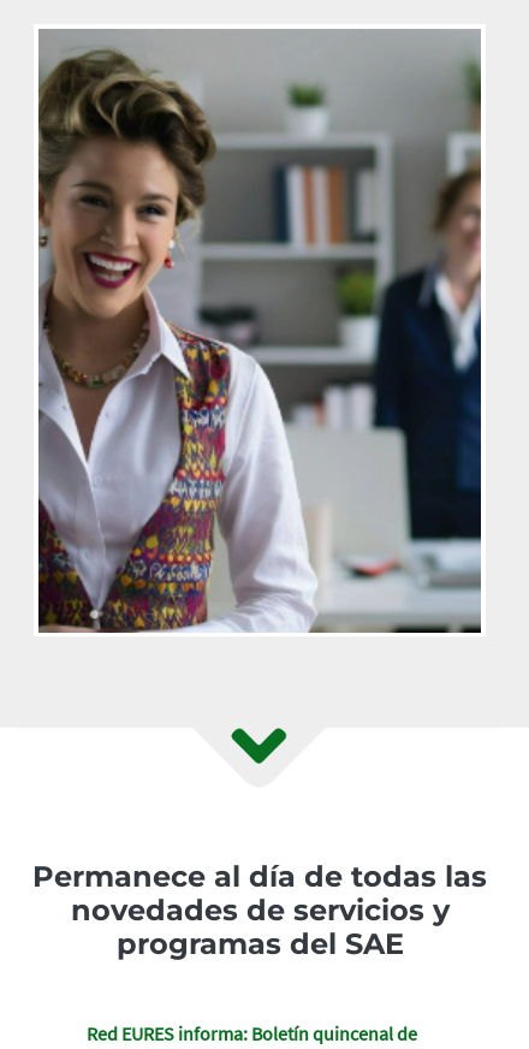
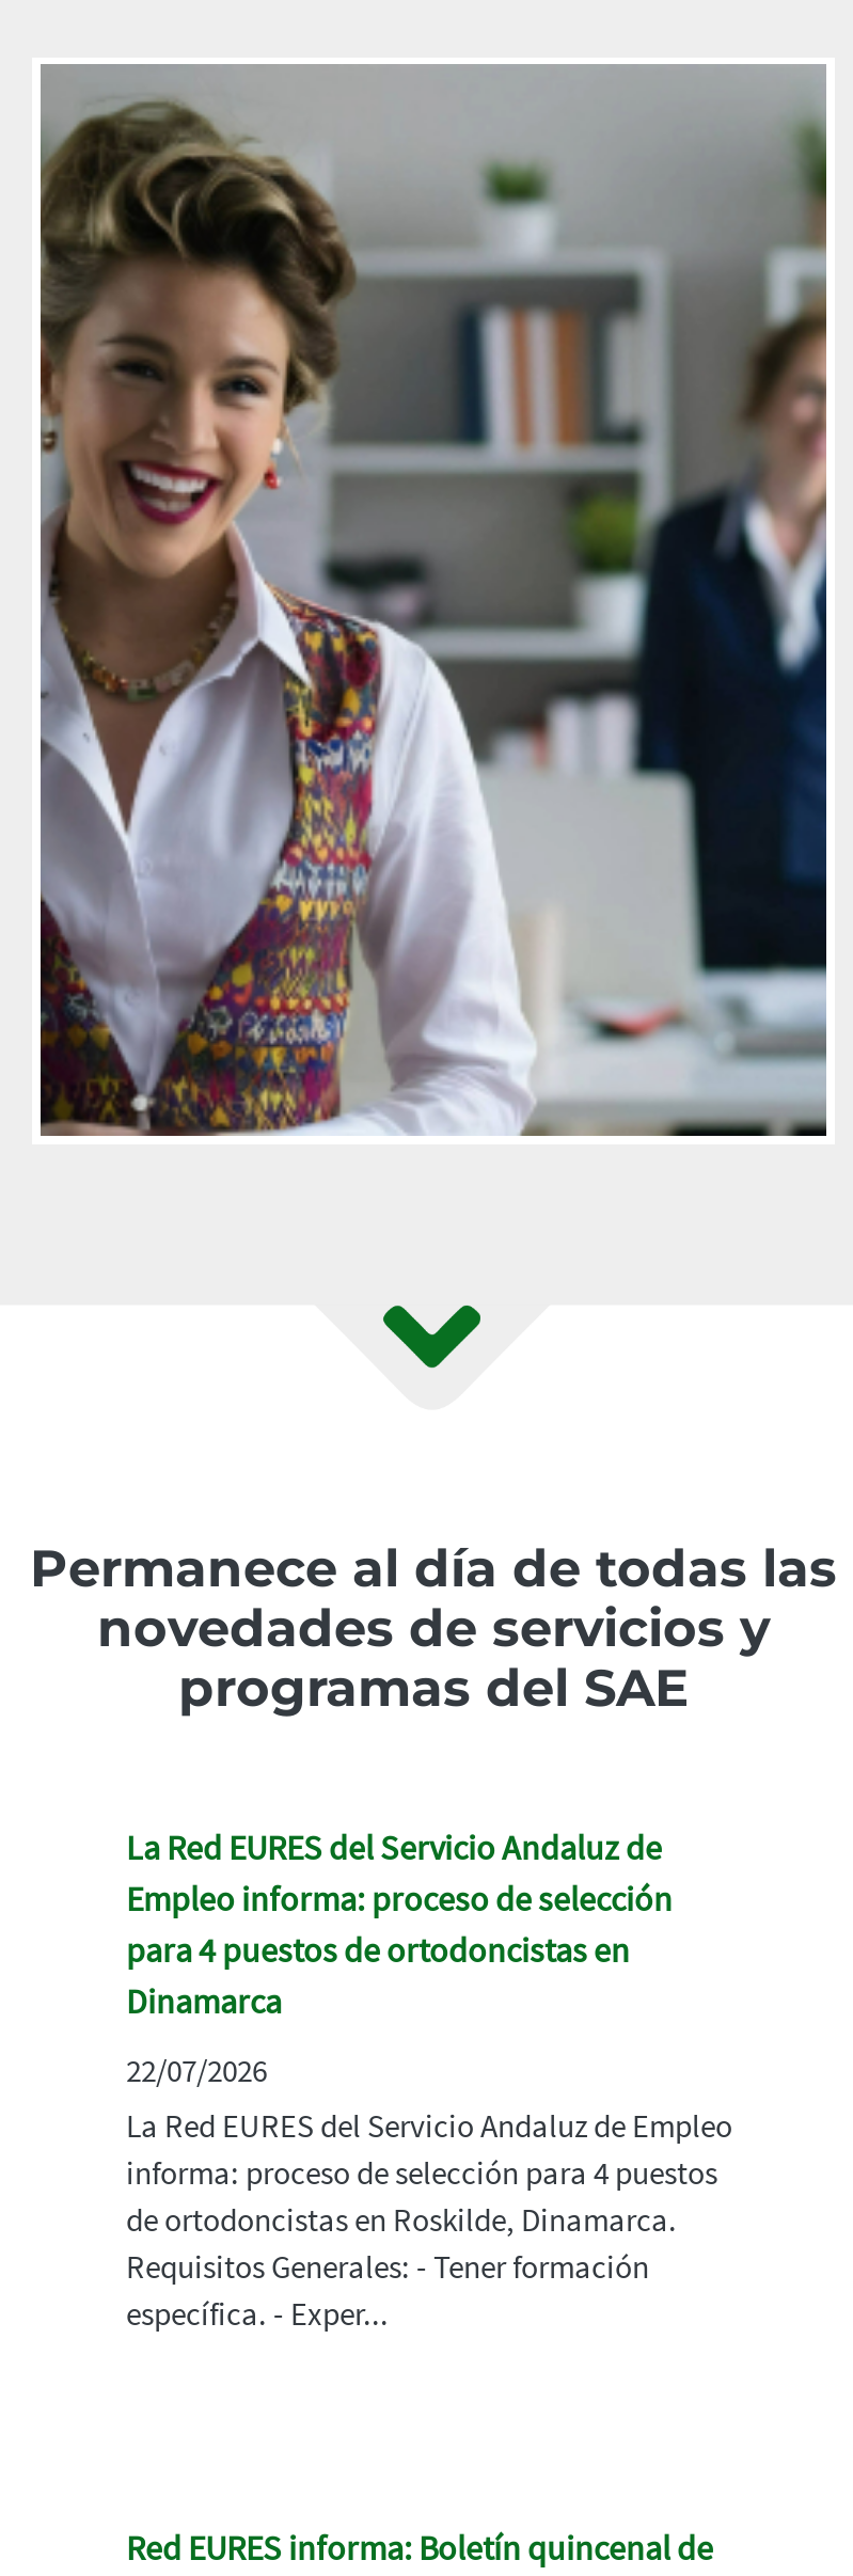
none -> [126,1826,732,2334] La Red EURES del Servicio Andaluz de | Empleo informa: proceso de selección | para 4 puestos de ortodoncistas en | Dinamarca | 22/07/2026 | La Red EURES del Servicio Andaluz de Empleo | informa: proceso de selección para 4 puestos | de ortodoncistas en Roskilde, Dinamarca. | Requisitos Generales: - Tener formación | específica. - Exper...

